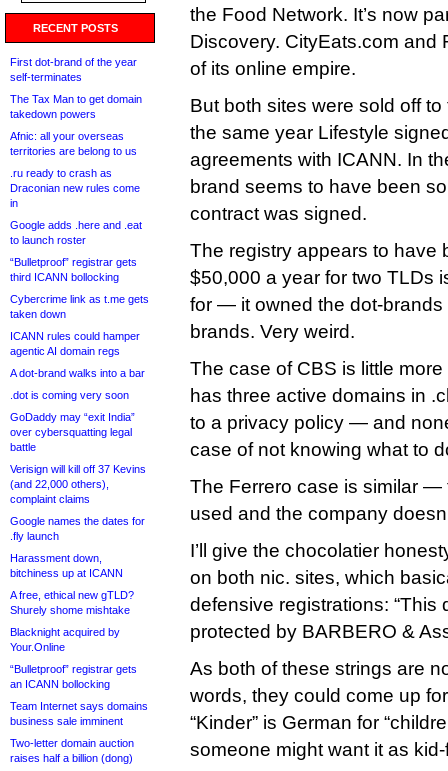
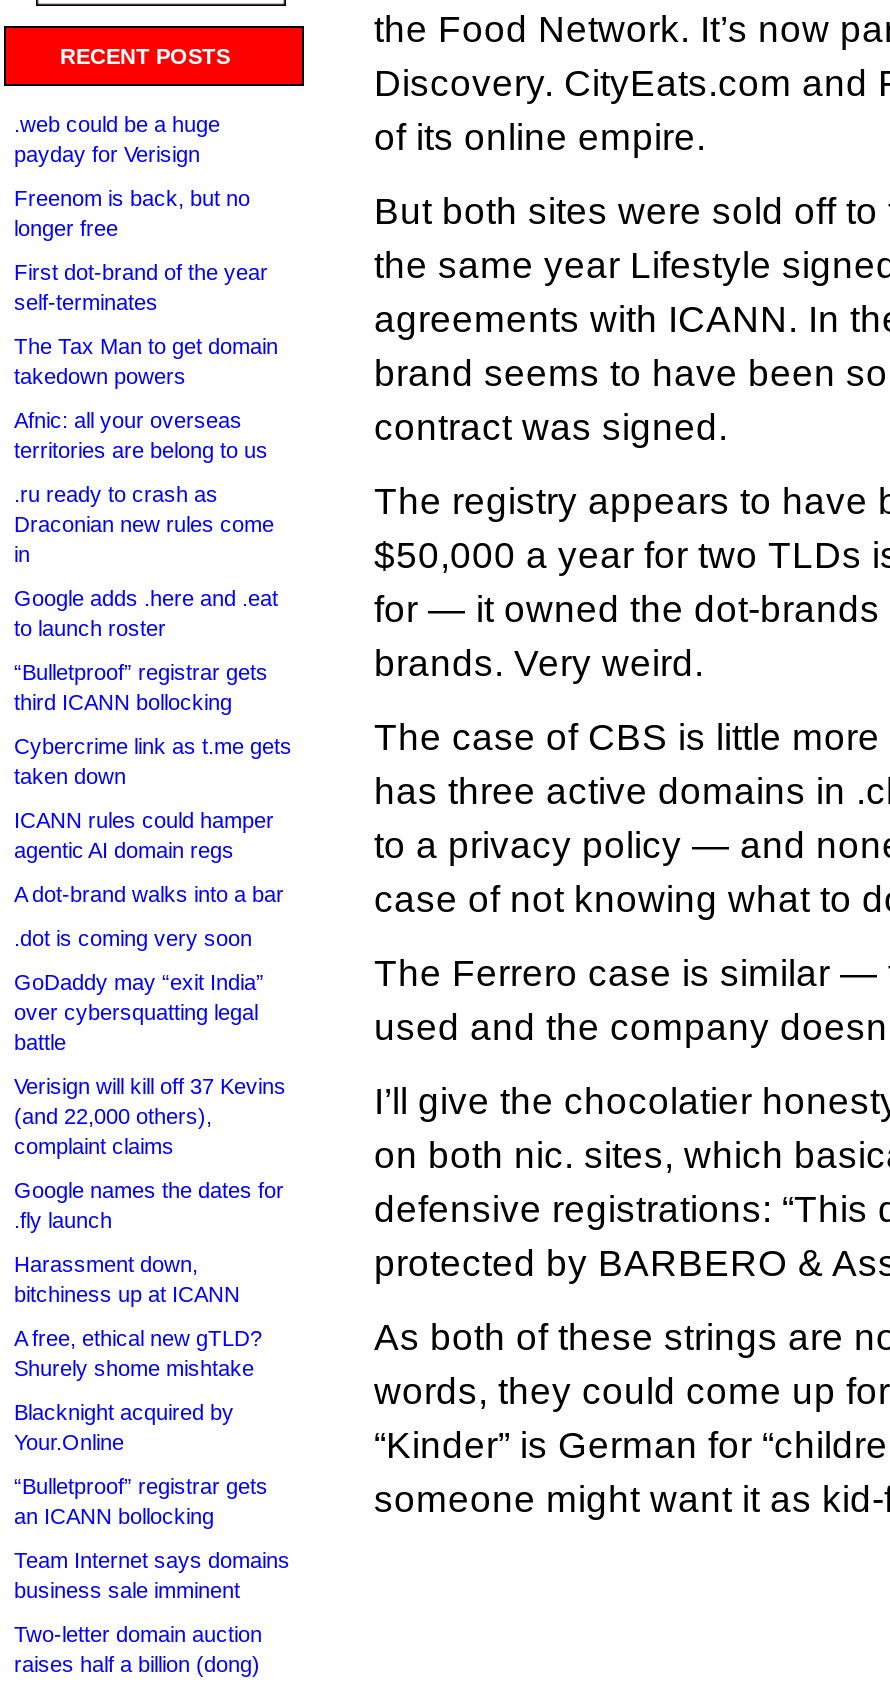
none -> [14,112,250,240] .web could be a huge | payday for Verisign | Freenom is back, but no | longer free

